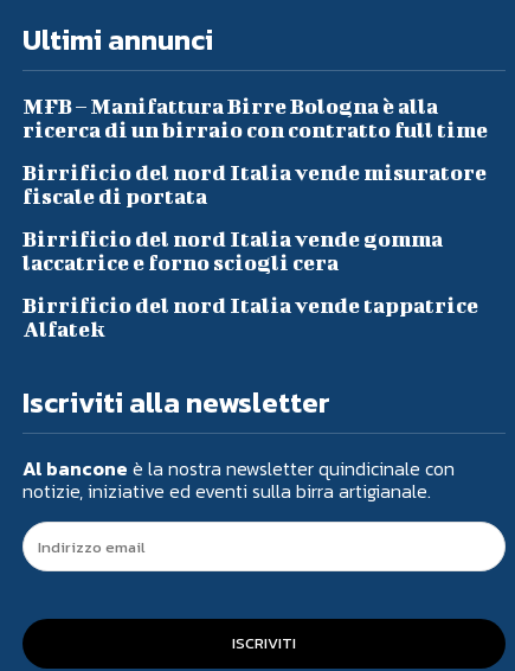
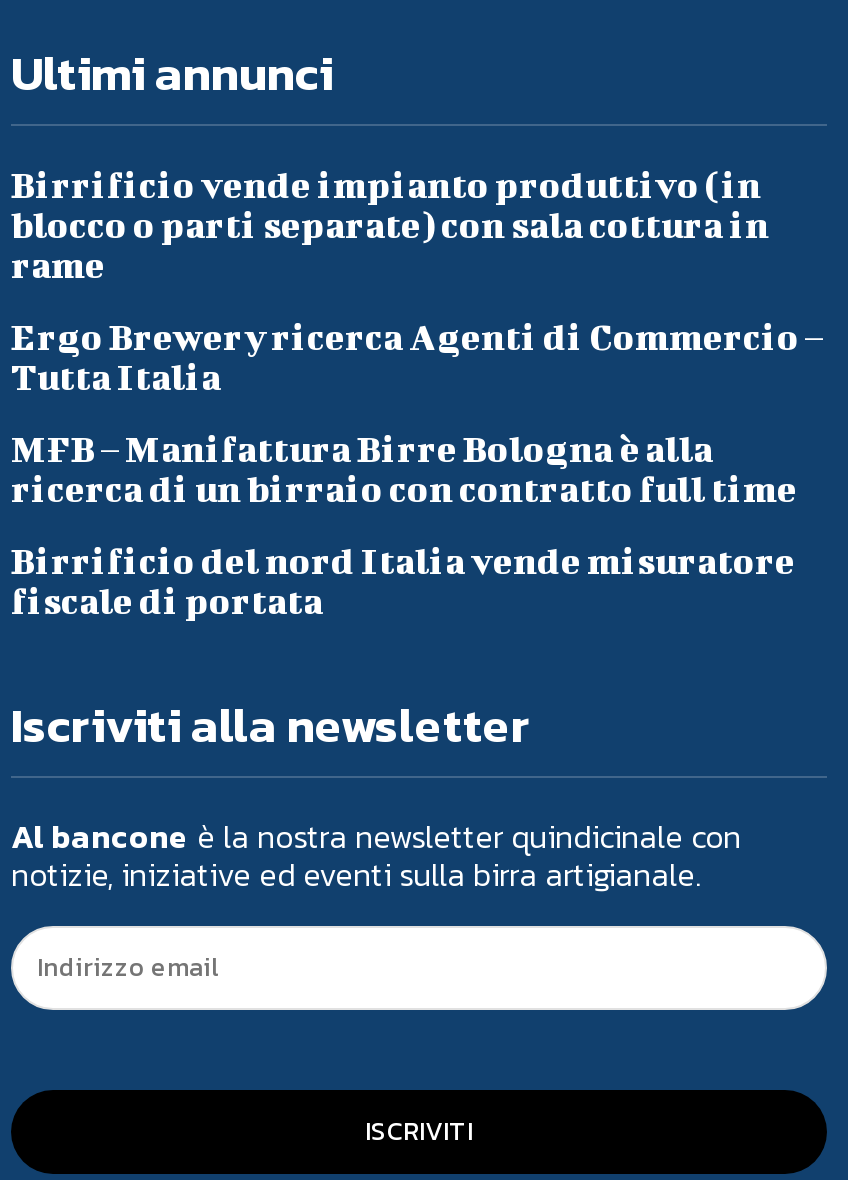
none -> [11,163,823,397] Birrificio vende impianto produttivo (in | blocco o parti separate) con sala cottura in | rame | Ergo Brewery ricerca Agenti di Commercio – | Tutta Italia
moved [22,94,488,209] -> [11,427,797,621]: MFB – Manifattura Birre Bologna è alla | ricerca di un birraio con contratto full time | Birrificio del nord Italia vende misuratore | fiscale di portata
[22,227,478,342] Birrificio del nord Italia vende gomma | laccatrice e forno sciogli cera | Birrificio del nord Italia vende tappatrice | Alfatek -> none

